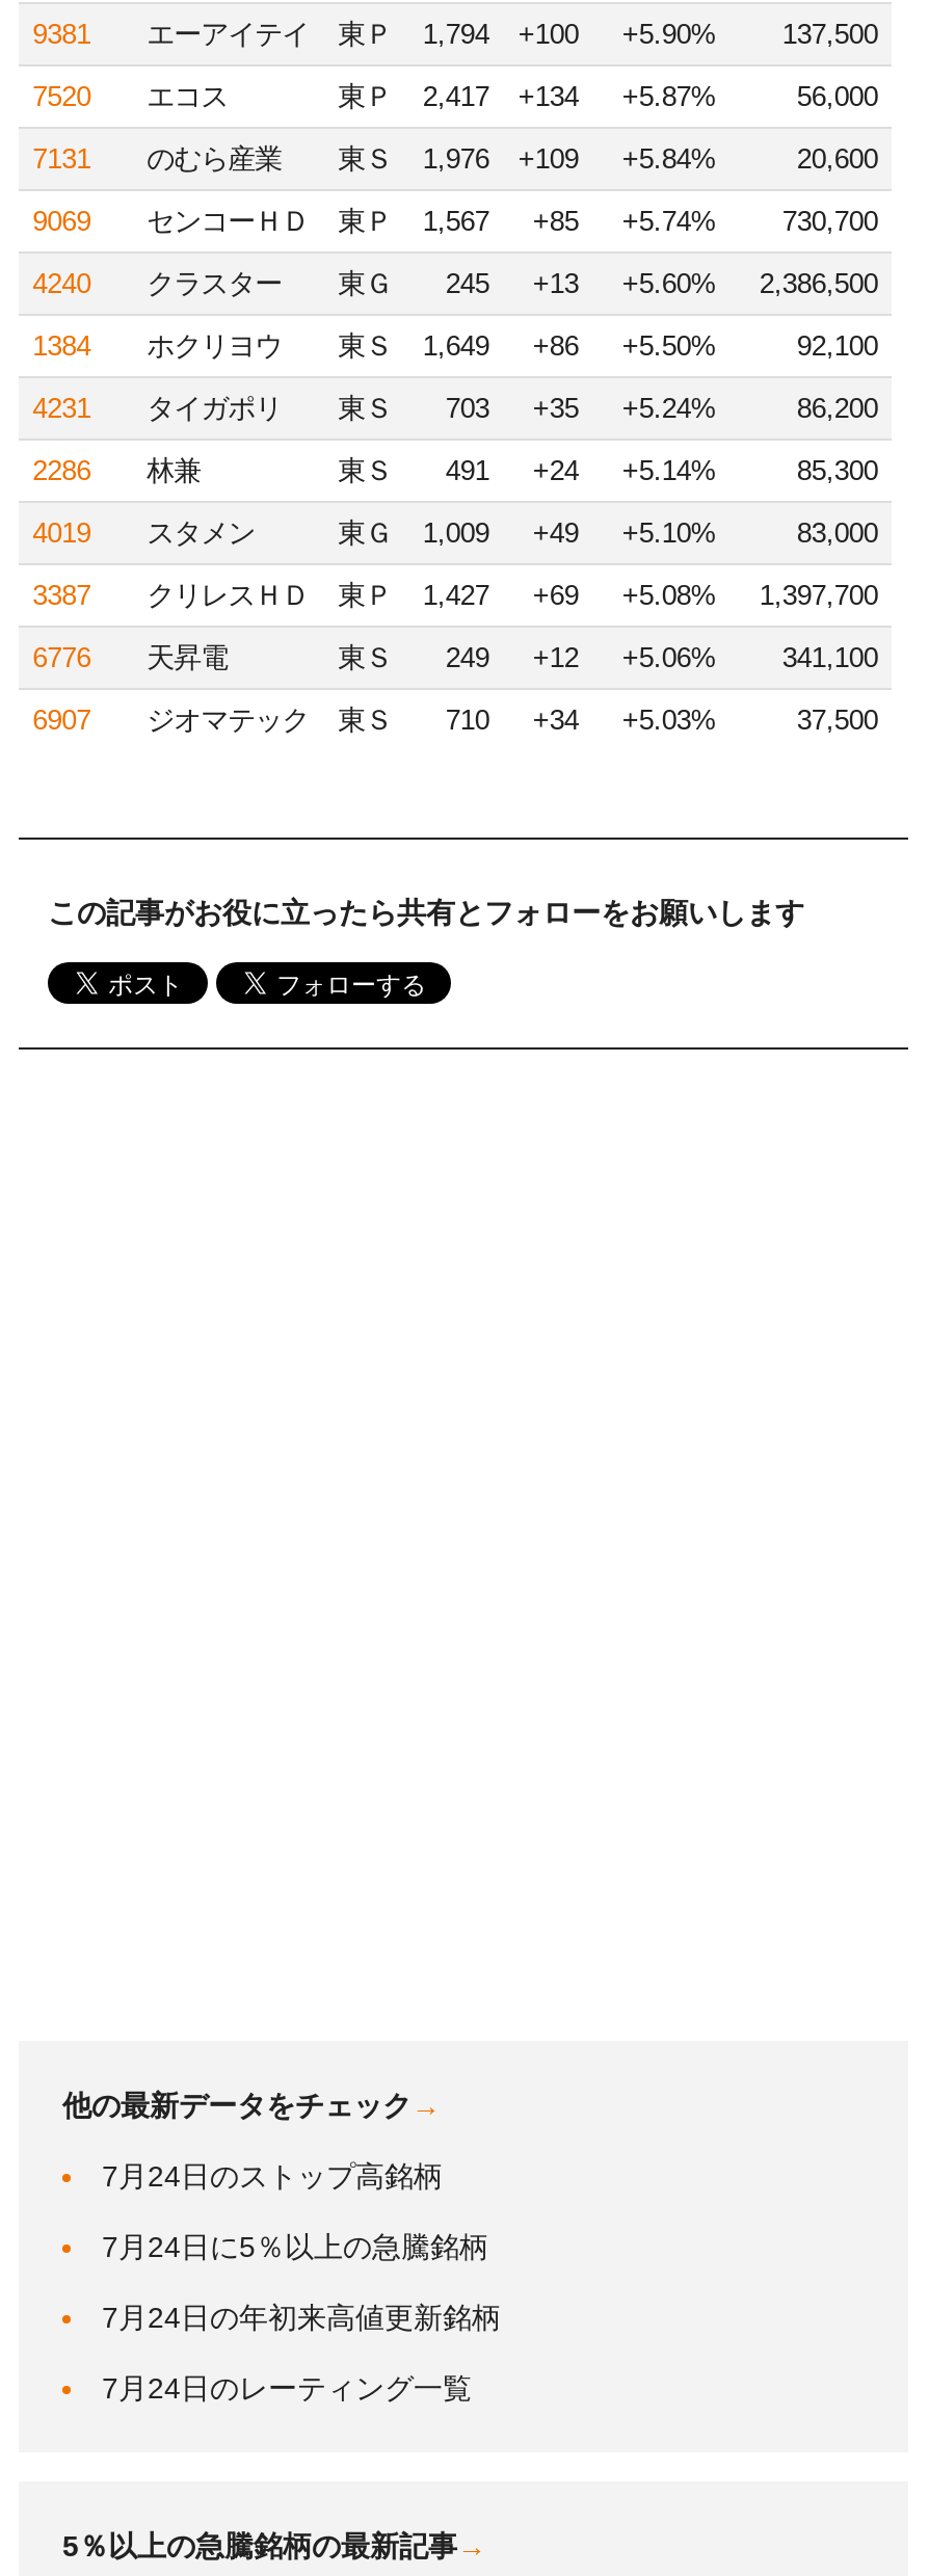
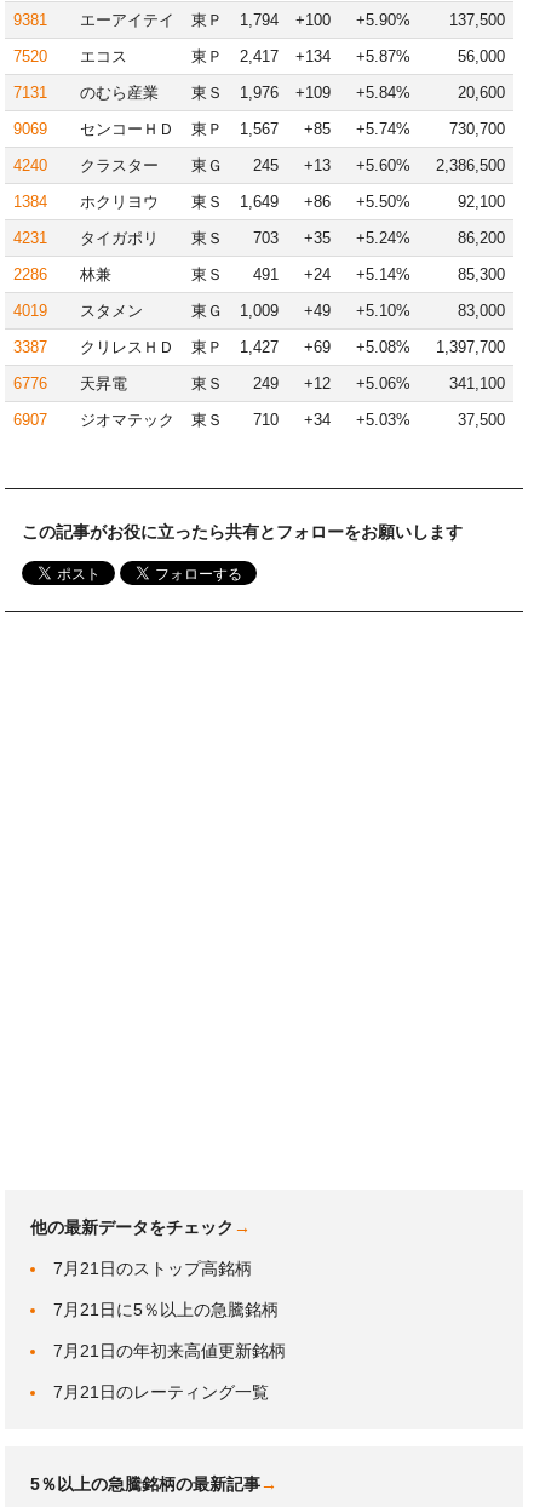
[102,2160,443,2193] 7月24日のストップ高銘柄 -> [53,1259,252,1278] 7月21日のストップ高銘柄
[102,2230,488,2263] 7月24日に5％以上の急騰銘柄 -> [53,1300,279,1319] 7月21日に5％以上の急騰銘柄
[102,2301,501,2334] 7月24日の年初来高値更新銘柄 -> [53,1341,286,1361] 7月21日の年初来高値更新銘柄
[102,2371,472,2405] 7月24日のレーティング一覧 -> [53,1382,269,1402] 7月21日のレーティング一覧

